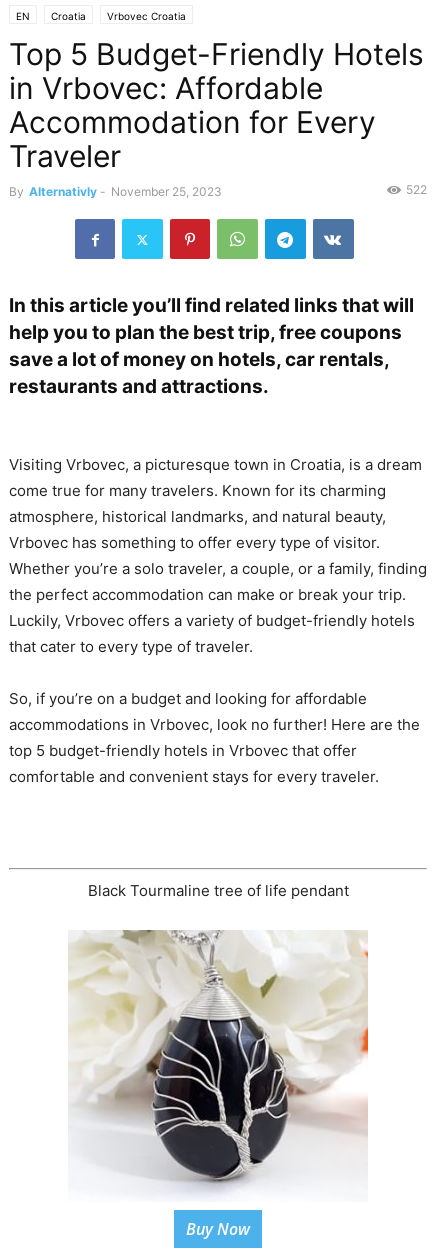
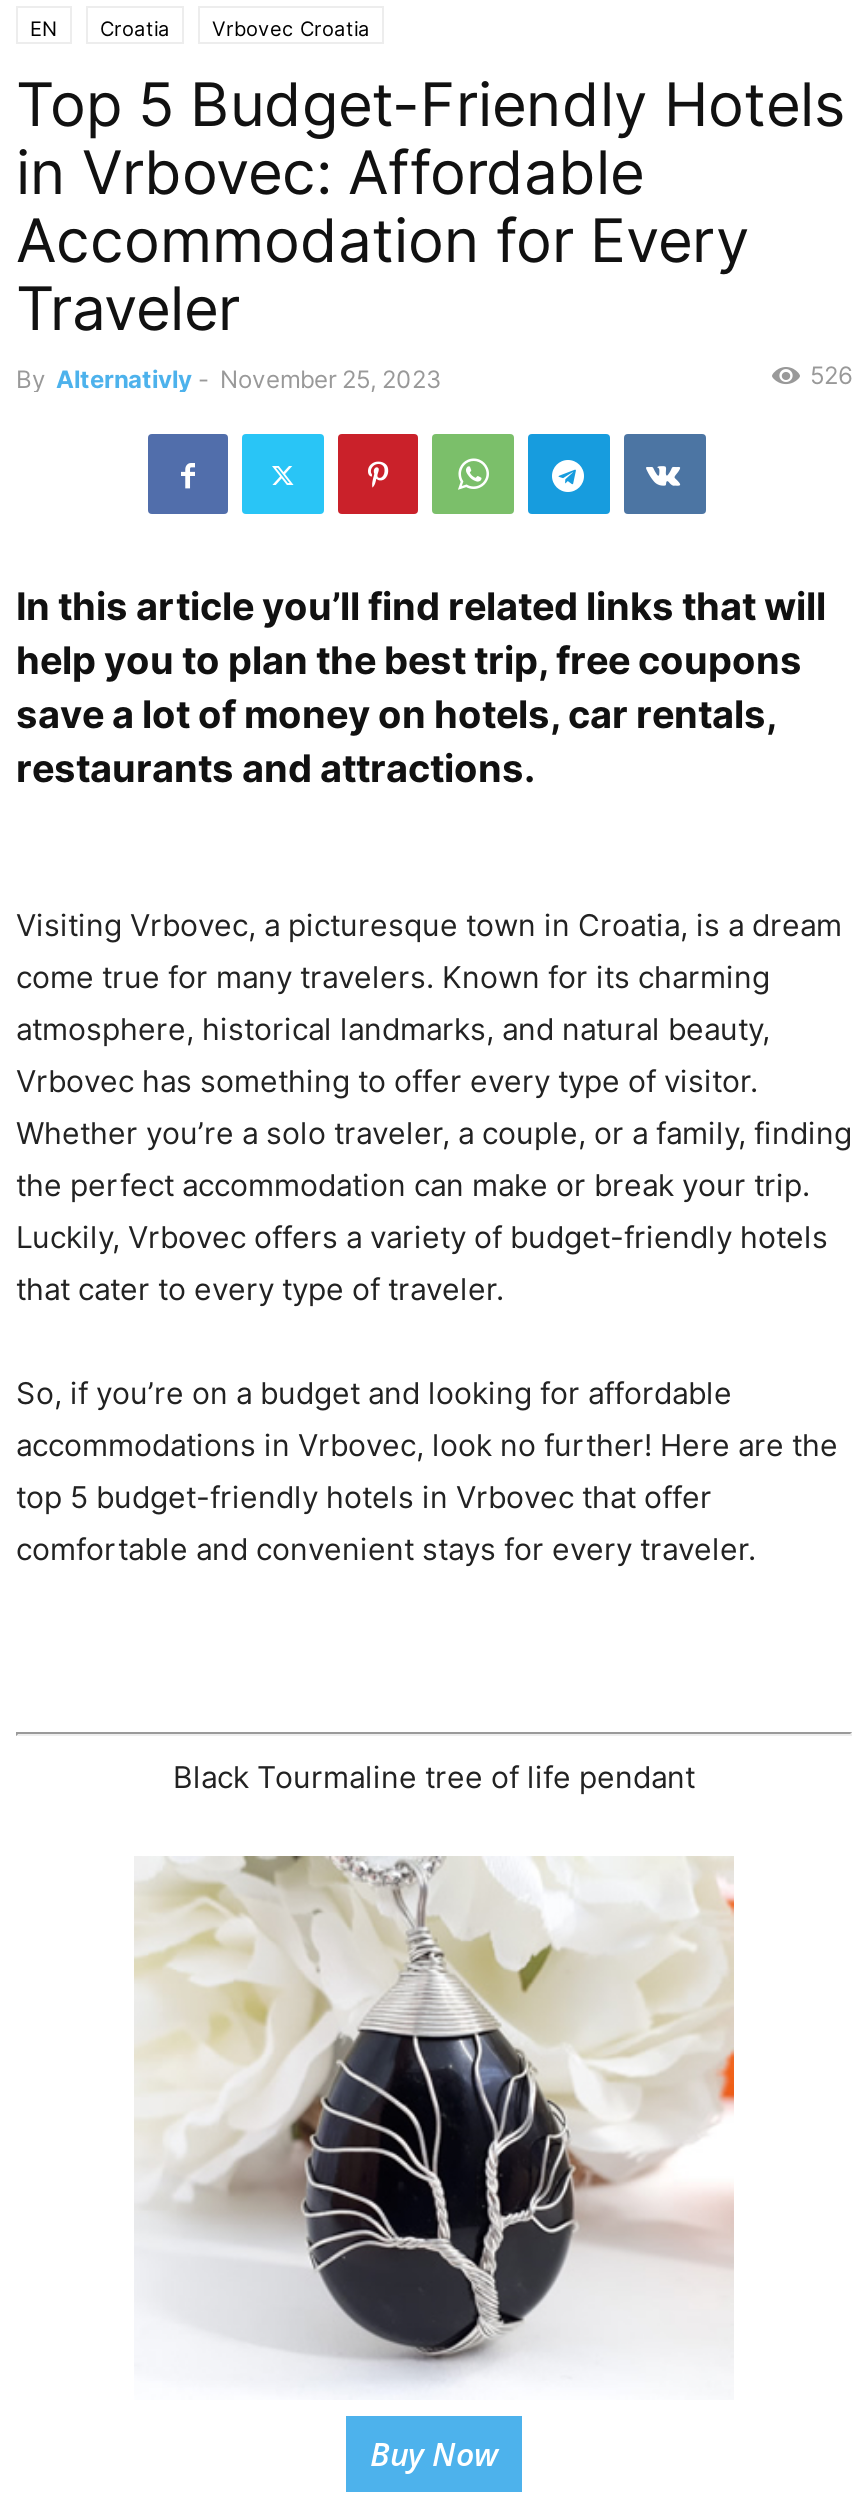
[406,182,427,197] 522 -> [810,360,852,390] 526

